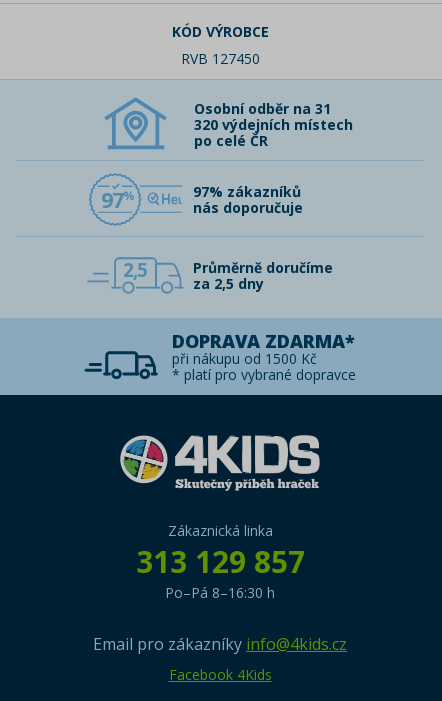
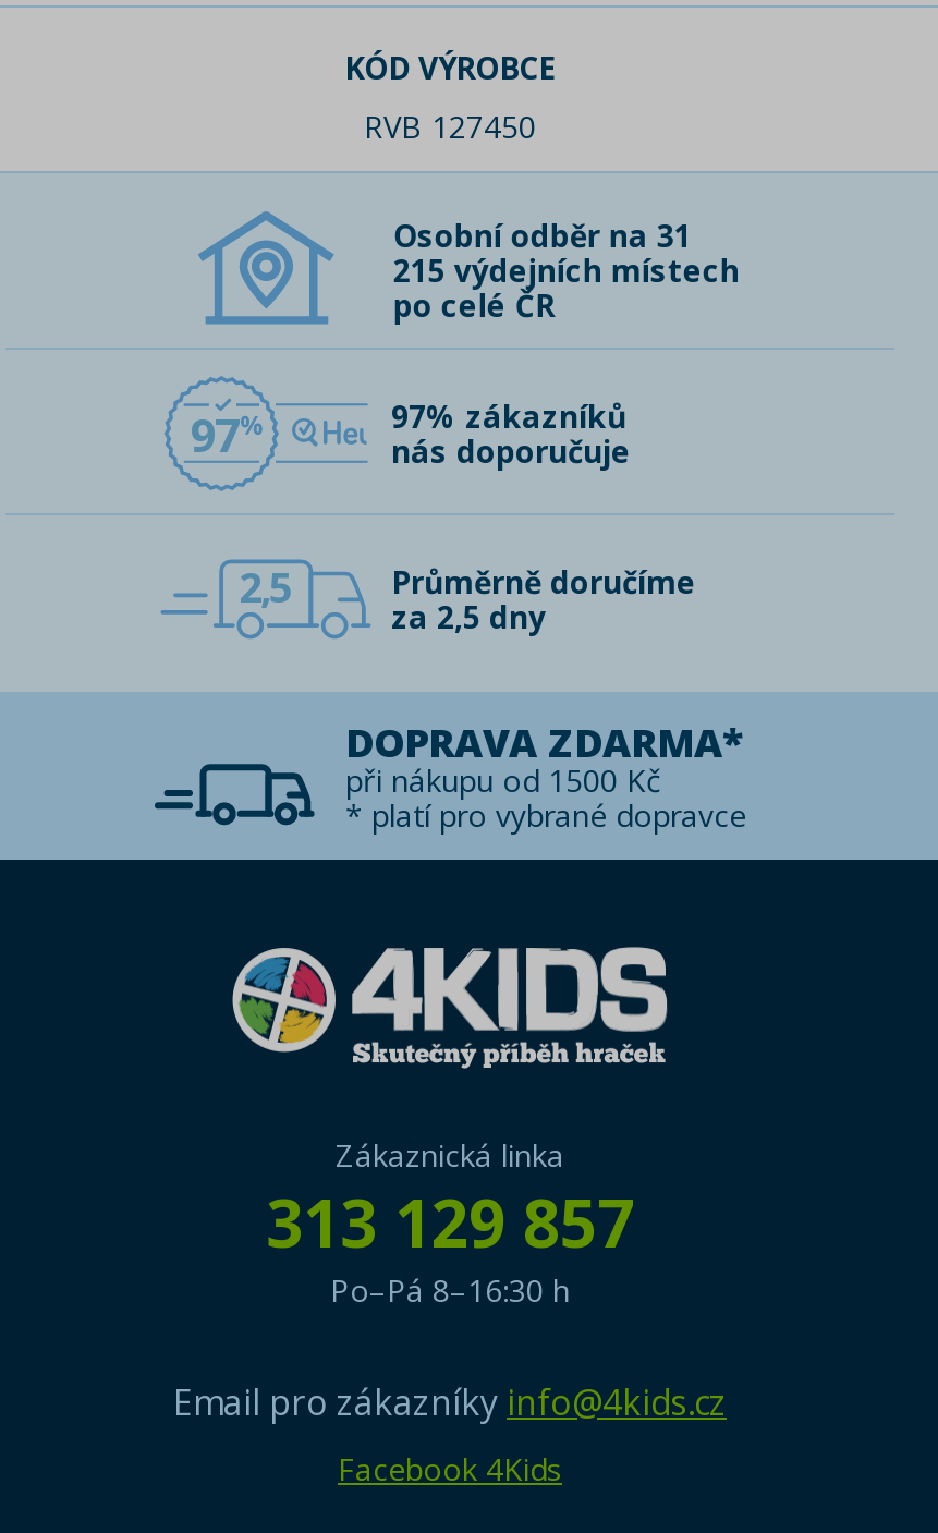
[194,115,353,134] 320 výdejních místech -> [393,250,740,291] 215 výdejních místech

